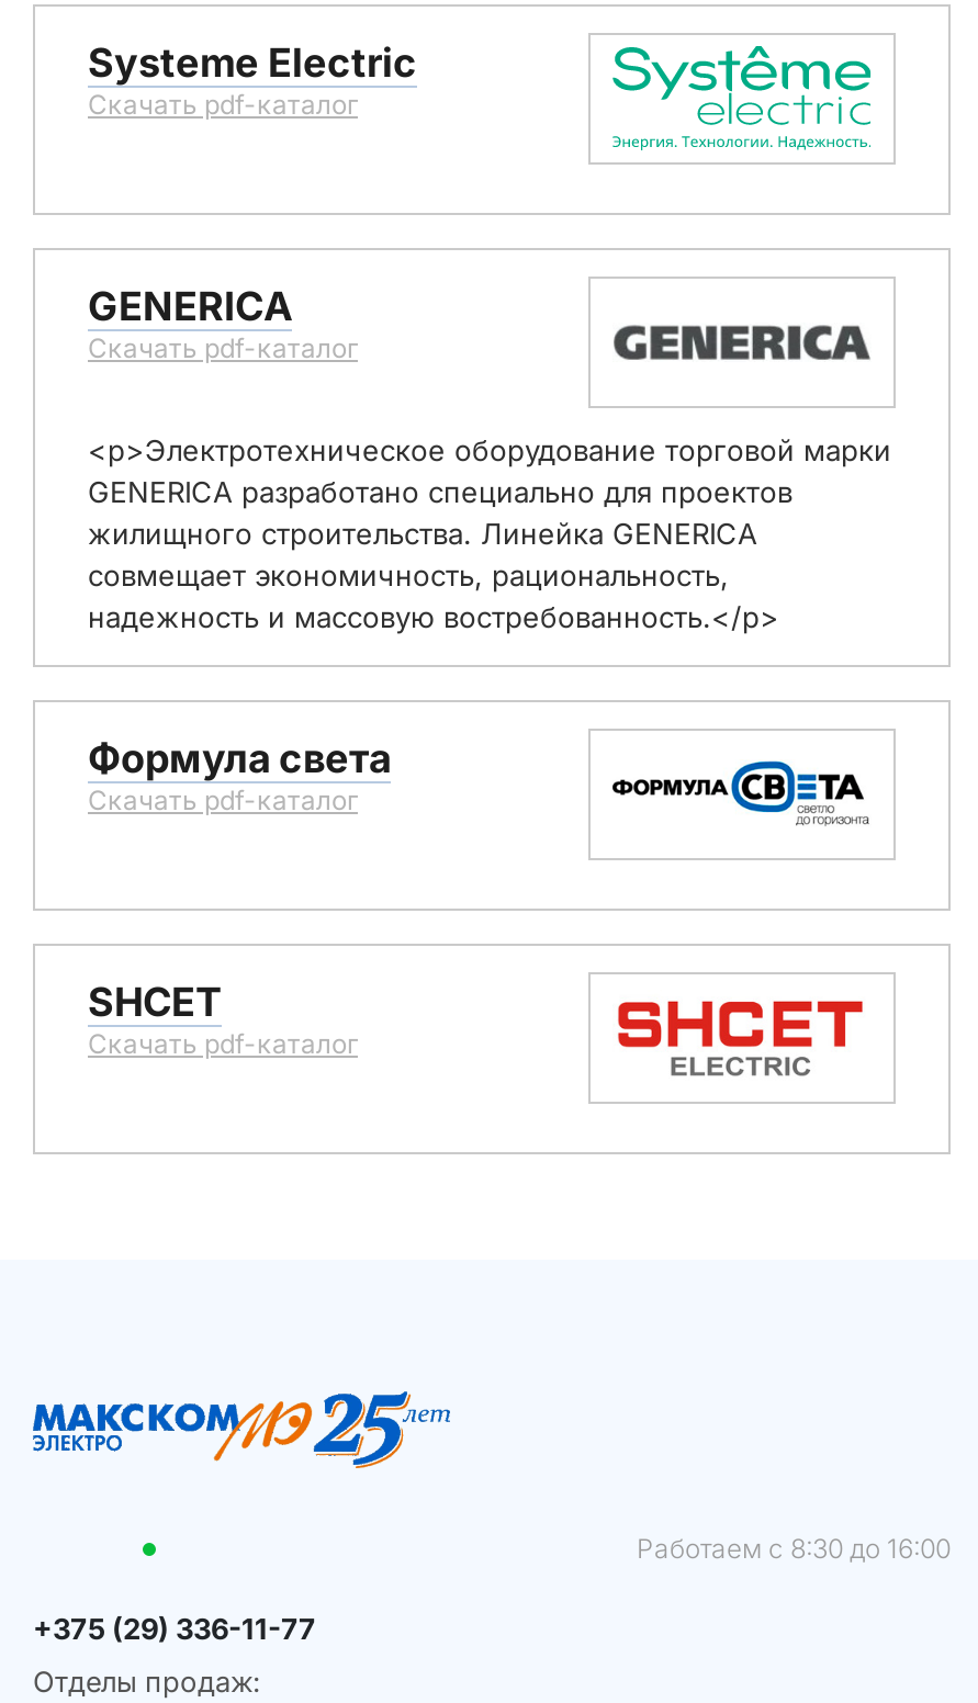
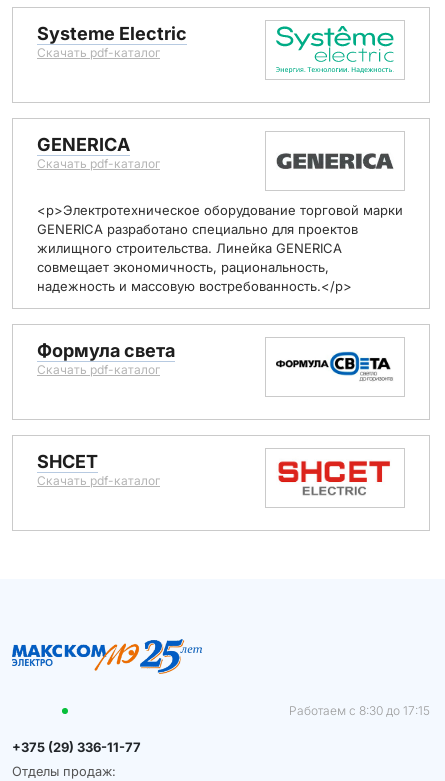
[637,1532,951,1565] Работаем с 8:30 до 16:00 -> [289,703,430,718] Работаем с 8:30 до 17:15

